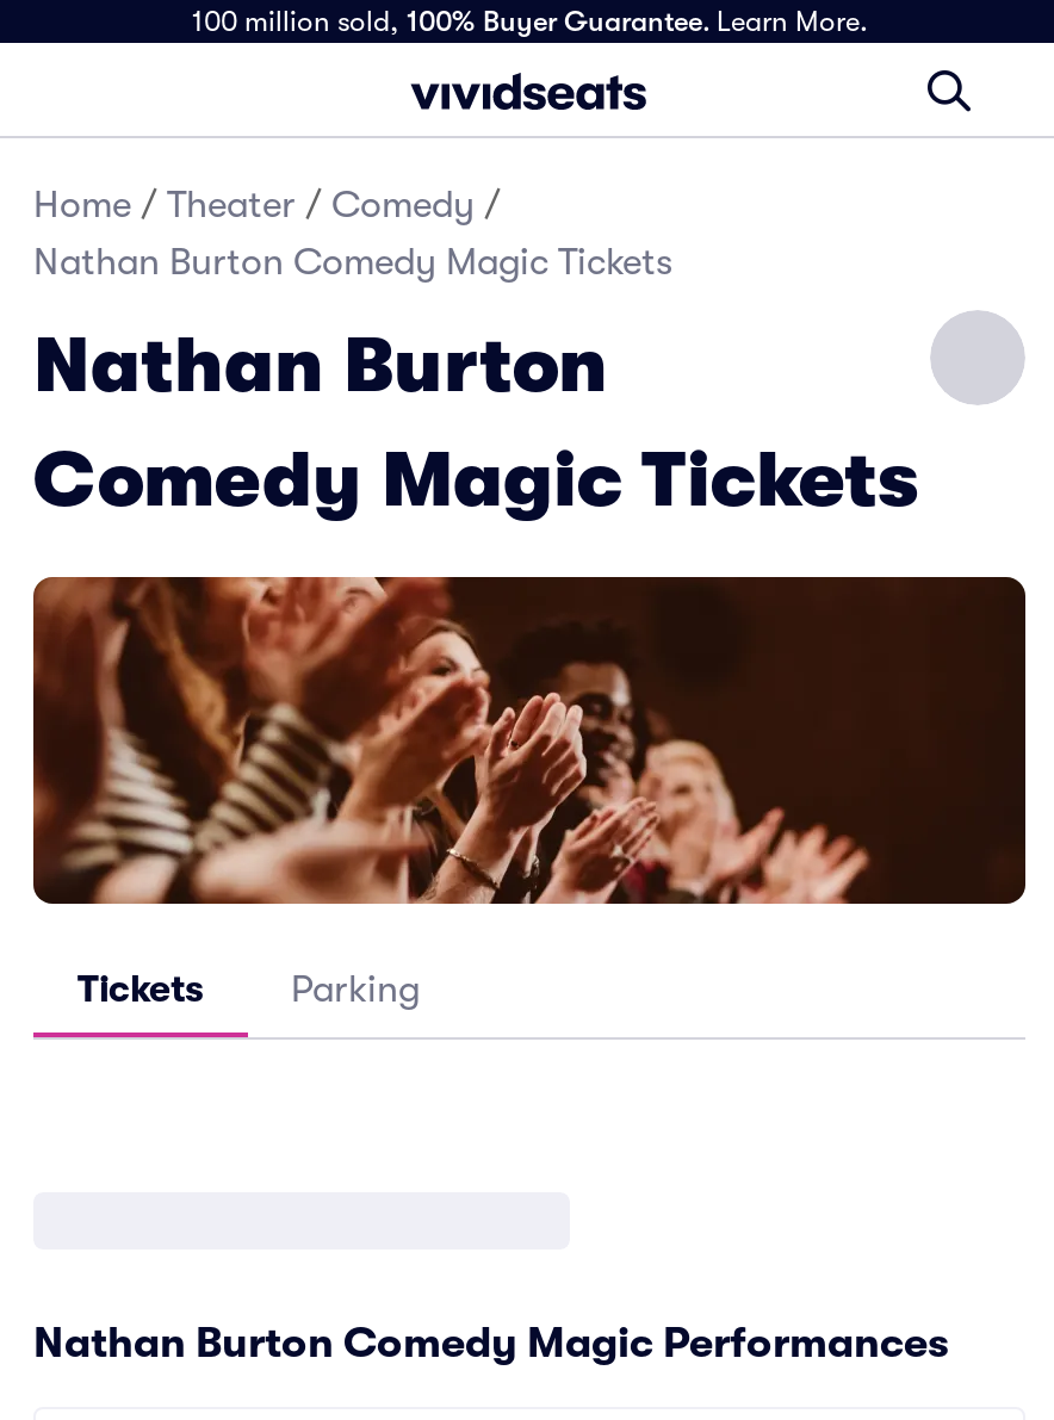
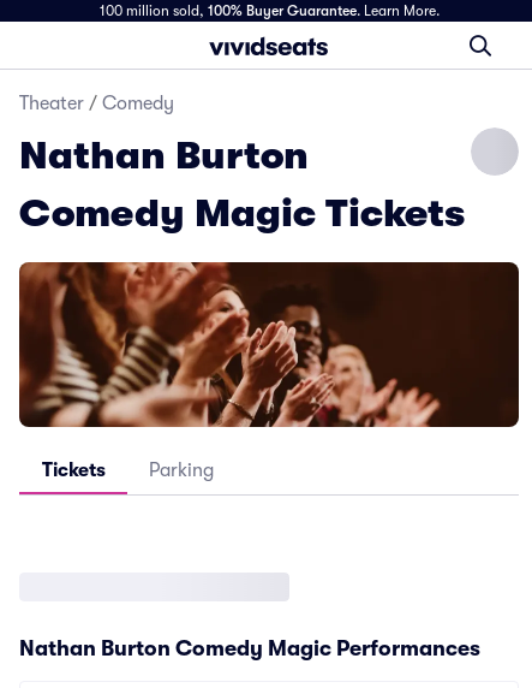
[33,184,672,284] Home / Theater / Comedy / | Nathan Burton Comedy Magic Tickets -> [19,93,174,114] Theater / Comedy

